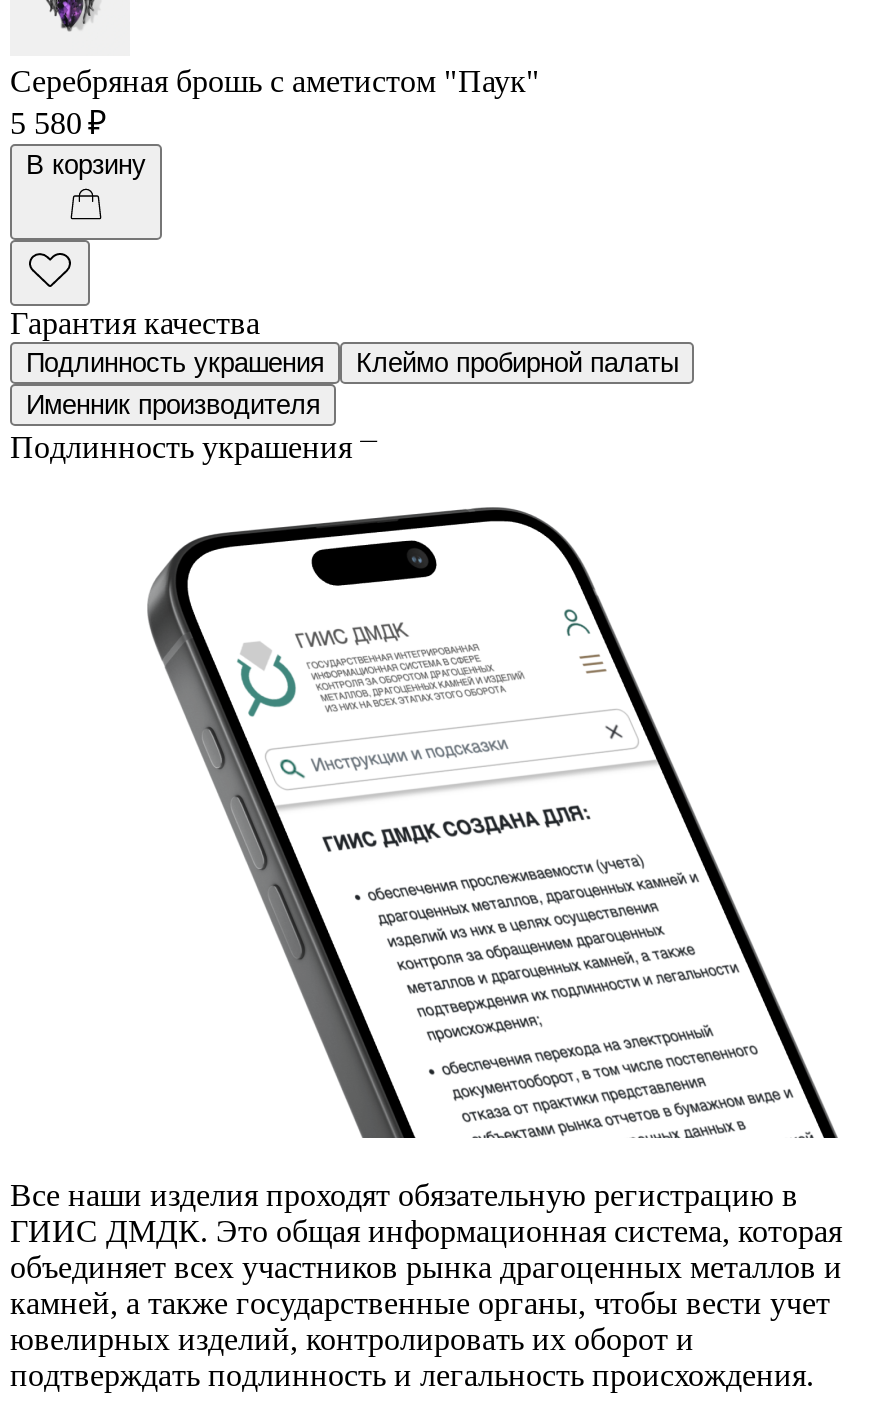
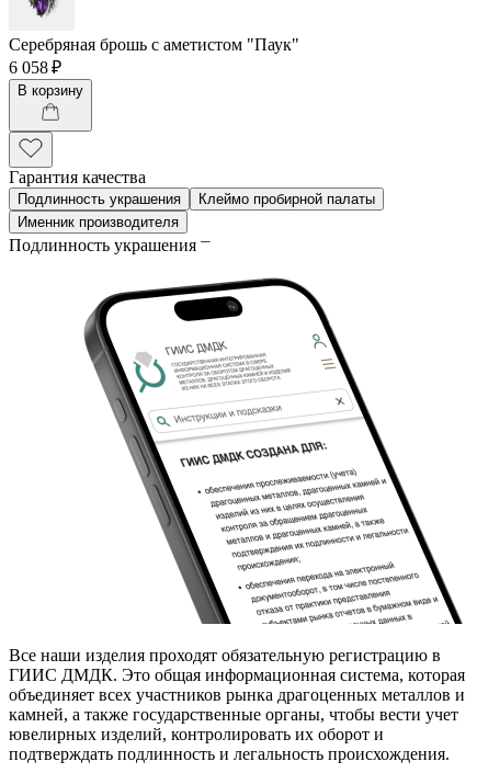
[10,106,106,140] 5 580 ₽ -> [9,58,61,77] 6 058 ₽

